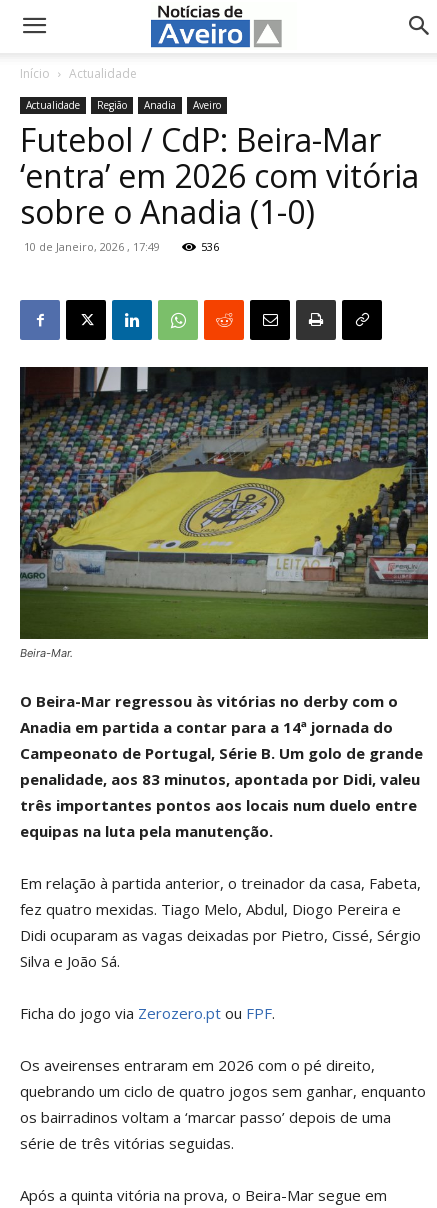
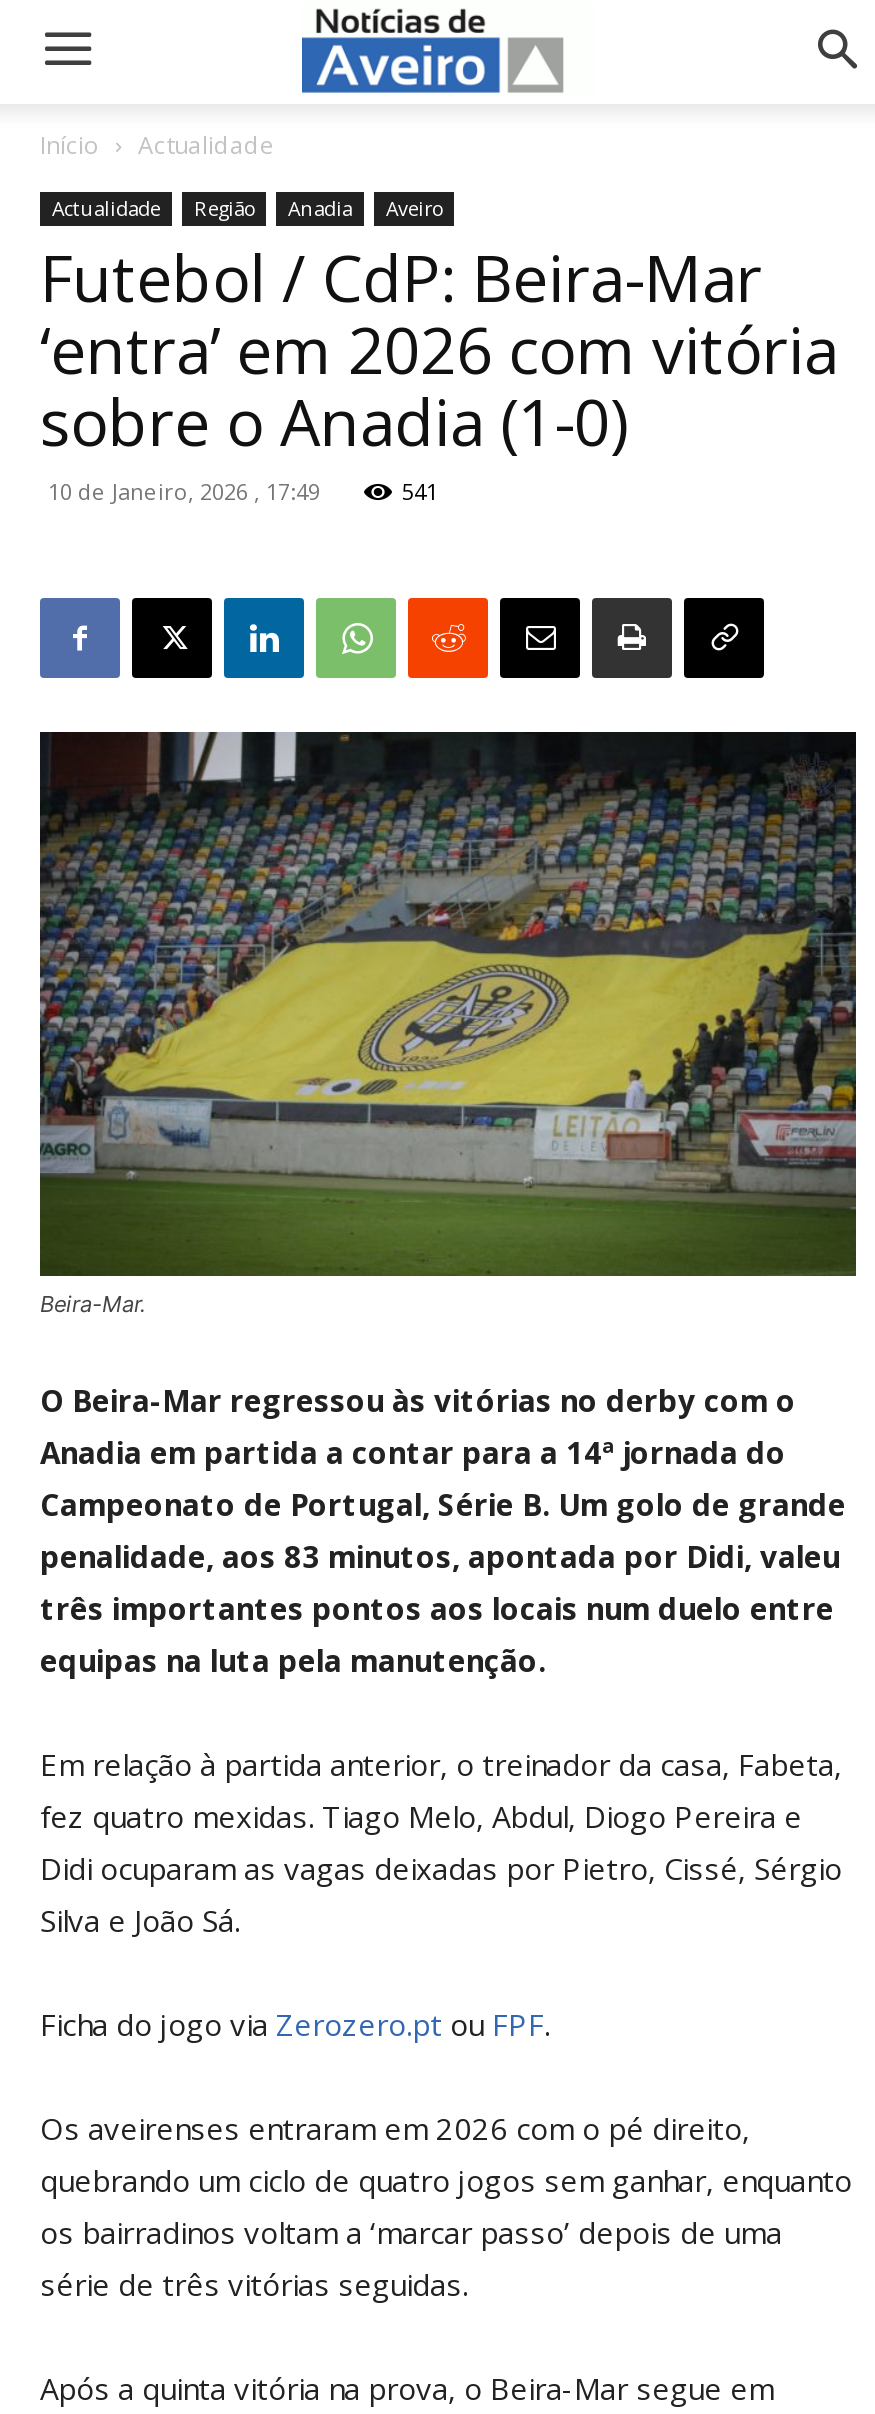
[201,239,219,254] 536 -> [402,476,438,506] 541

